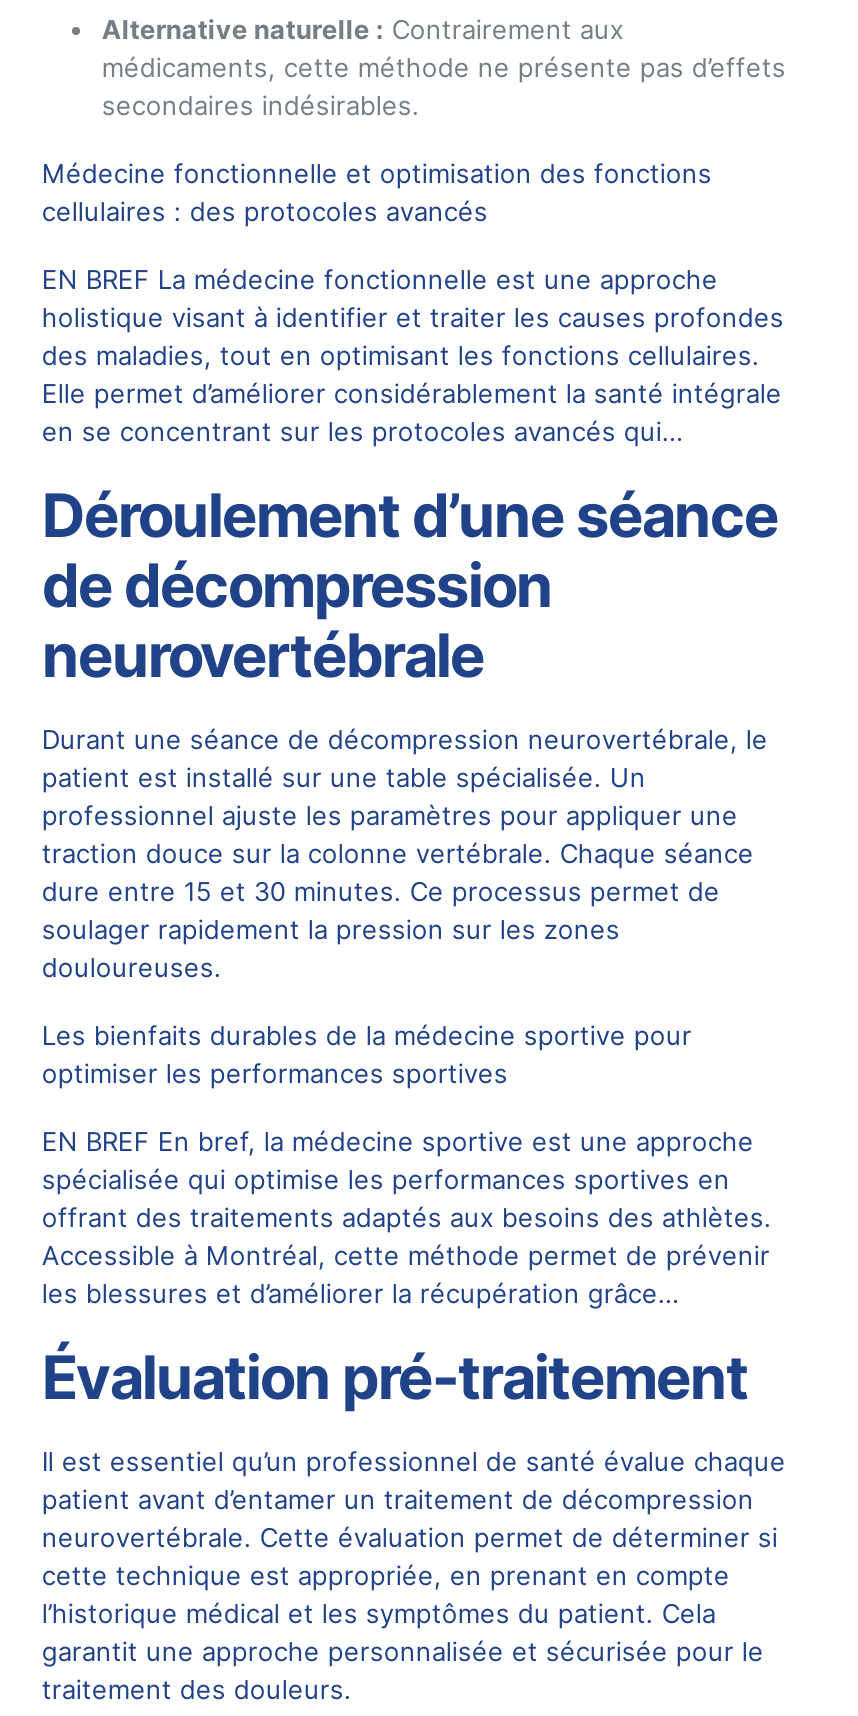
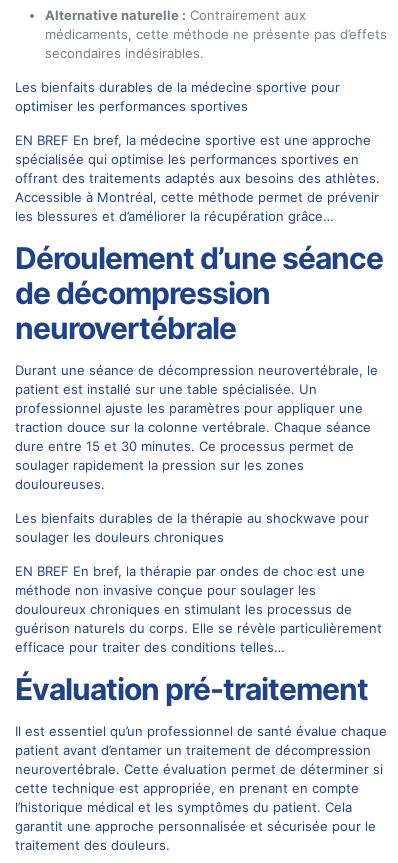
[42,156,712,226] Médecine fonctionnelle et optimisation des fonctions | cellulaires : des protocoles avancés -> none
[42,262,784,446] EN BREF La médecine fonctionnelle est une approche | holistique visant à identifier et traiter les causes profondes | des maladies, tout en optimisant les fonctions cellulaires. | Elle permet d’améliorer considérablement la santé intégrale | en se concentrant sur les protocoles avancés qui… -> none
none -> [15,510,369,545] Les bienfaits durables de la thérapie au shockwave pour | soulager les douleurs chroniques
none -> [15,563,382,655] EN BREF En bref, la thérapie par ondes de choc est une | méthode non invasive conçue pour soulager les | douloureux chroniques en stimulant les processus de | guérison naturels du corps. Elle se révèle particulièrement | efficace pour traiter des conditions telles…
moved [42,1018,692,1088] -> [15,79,340,114]: Les bienfaits durables de la médecine sportive pour | optimiser les performances sportives
moved [42,1124,772,1308] -> [15,132,380,224]: EN BREF En bref, la médecine sportive est une approche | spécialisée qui optimise les performances sportives en | offrant des traitements adaptés aux besoins des athlètes. | Accessible à Montréal, cette méthode permet de prévenir | les blessures et d’améliorer la récupération grâce…

